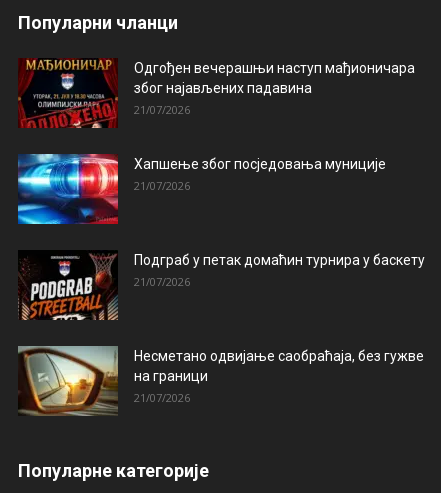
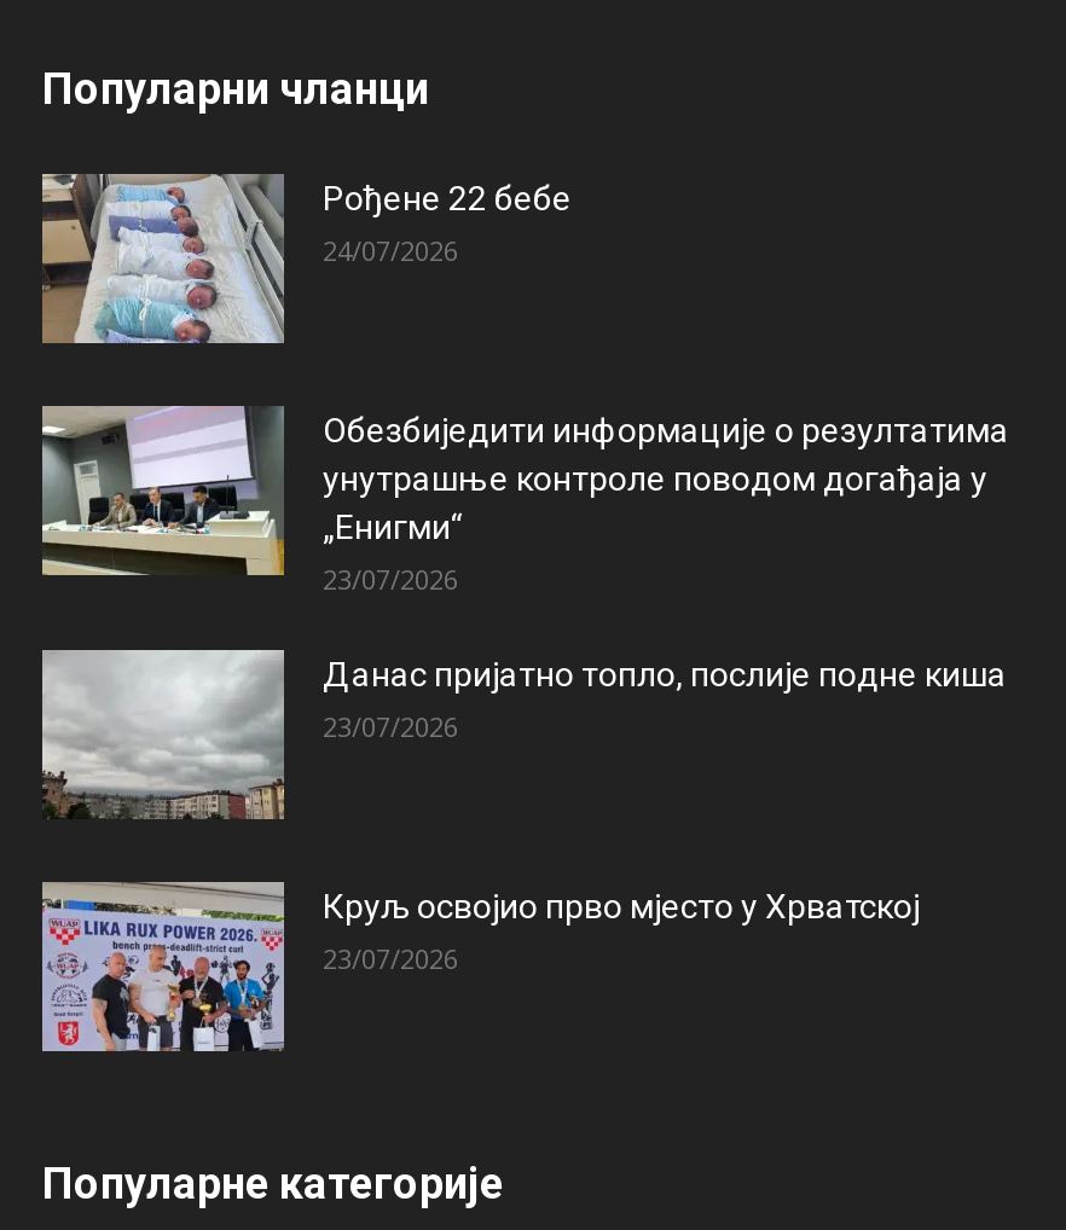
[18,58,415,129] [image] | Одгођен вечерашњи наступ мађионичара | због најављених падавина | 21/07/2026 -> [40,172,572,346] [image] | Рођене 22 бебе | 24/07/2026
[17,153,386,225] [image] | Хапшење због посједовања муниције | 21/07/2026 -> [40,404,1009,597] [image] | Обезбиједити информације о резултатима | унутрашње контроле поводом догађаја у | „Енигми“ | 23/07/2026
[18,251,425,321] [image] | Подграб у петак домаћин турнира у баскету | 21/07/2026 -> [40,648,1007,819] [image] | Данас пријатно топло, послије подне киша | 23/07/2026
[18,346,424,416] [image] | Несметано одвијање саобраћаја, без гужве | на граници | 21/07/2026 -> [40,882,920,1054] [image] | Круљ освојио прво мјесто у Хрватској | 23/07/2026

